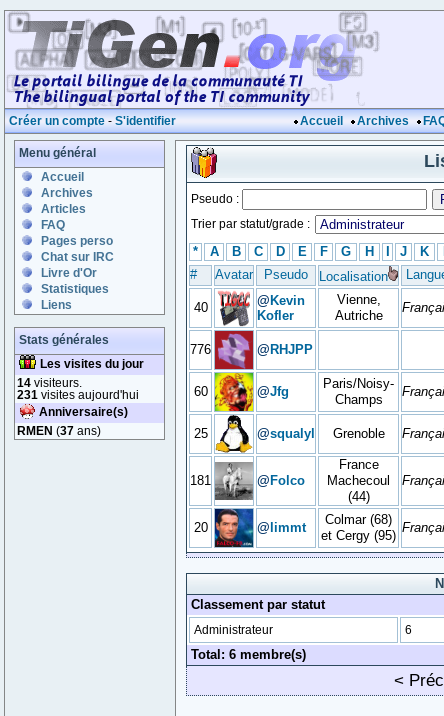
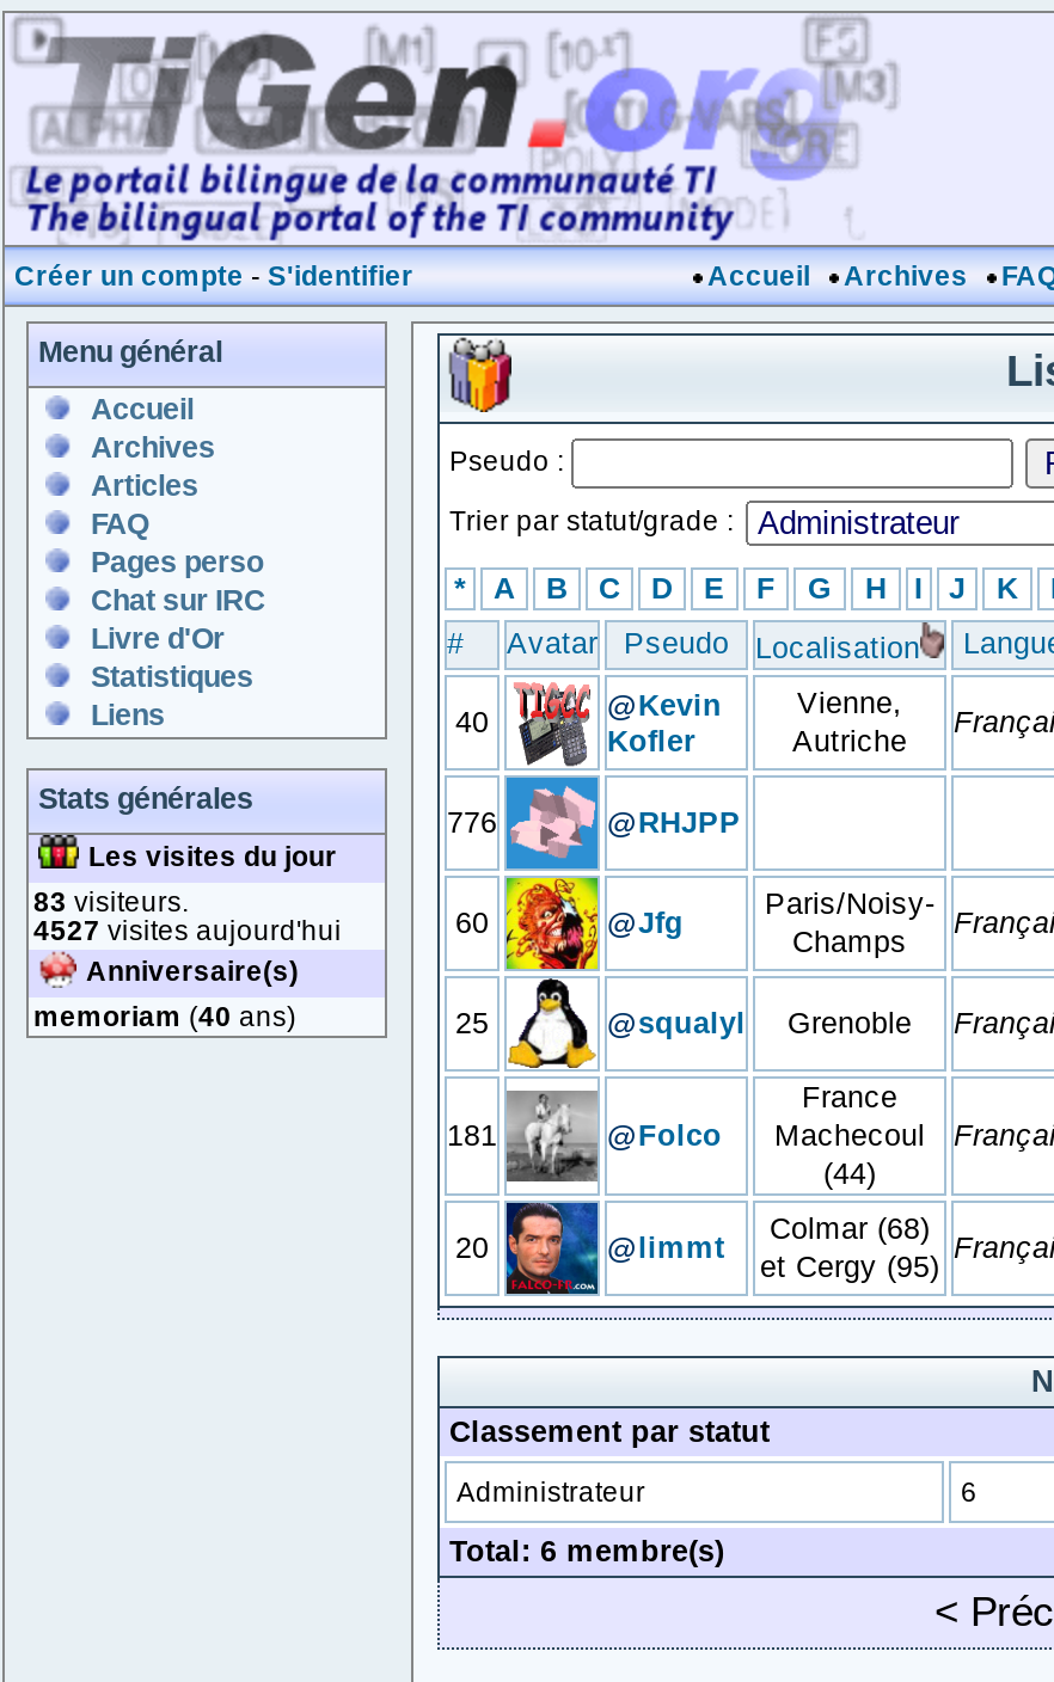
[214,330,254,370] [image] -> [504,775,600,871] [image]
[17,376,82,389] 14 visiteurs. -> [33,885,189,916] 83 visiteurs.
[17,388,139,401] 231 visites aujourd'hui -> [33,914,342,945] 4527 visites aujourd'hui
[17,424,101,437] RMEN (37 ans) -> [33,1000,296,1031] memoriam (40 ans)

